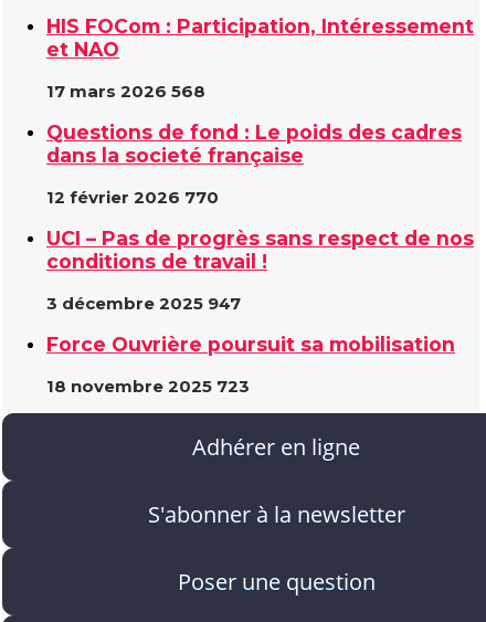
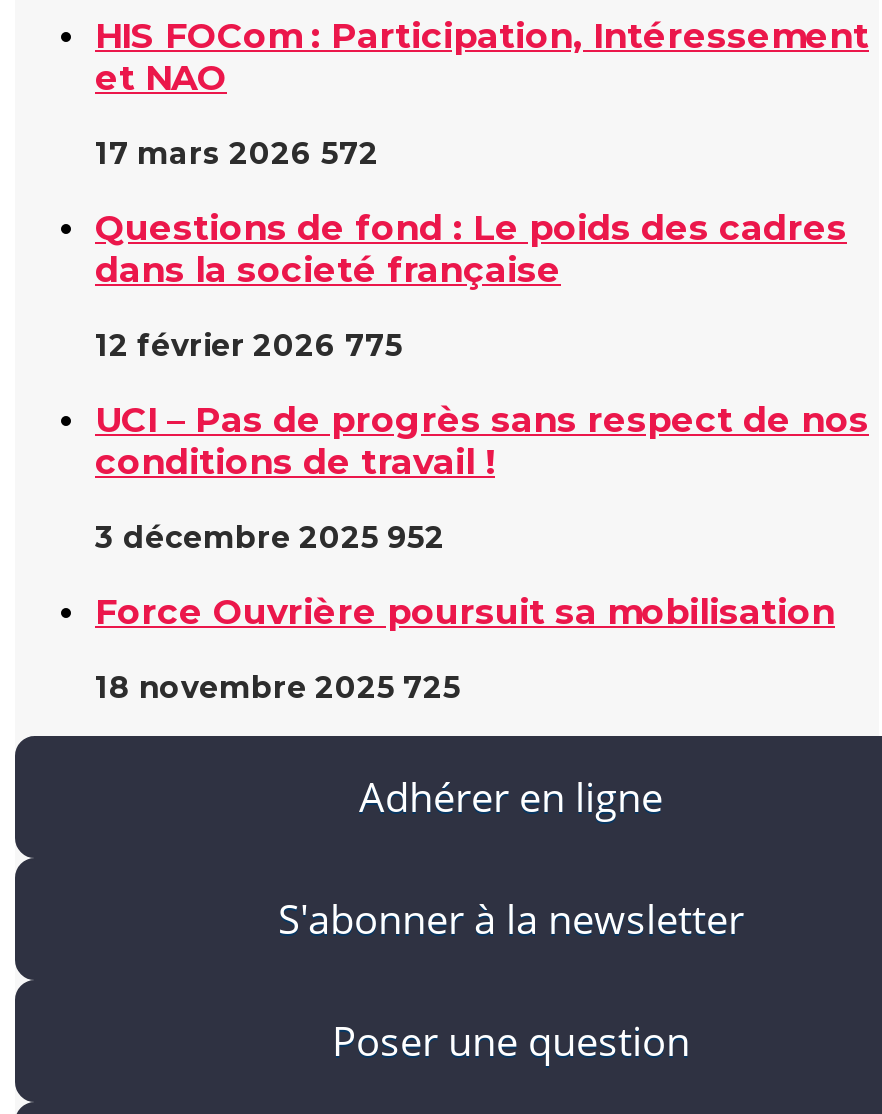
[46,80,205,101] 17 mars 2026 568 -> [95,133,379,171] 17 mars 2026 572
[46,186,219,207] 12 février 2026 770 -> [95,326,403,364] 12 février 2026 775
[46,293,241,314] 3 décembre 2025 947 -> [95,518,445,556] 3 décembre 2025 952
[46,376,250,397] 18 novembre 2025 723 -> [95,668,461,706] 18 novembre 2025 725

